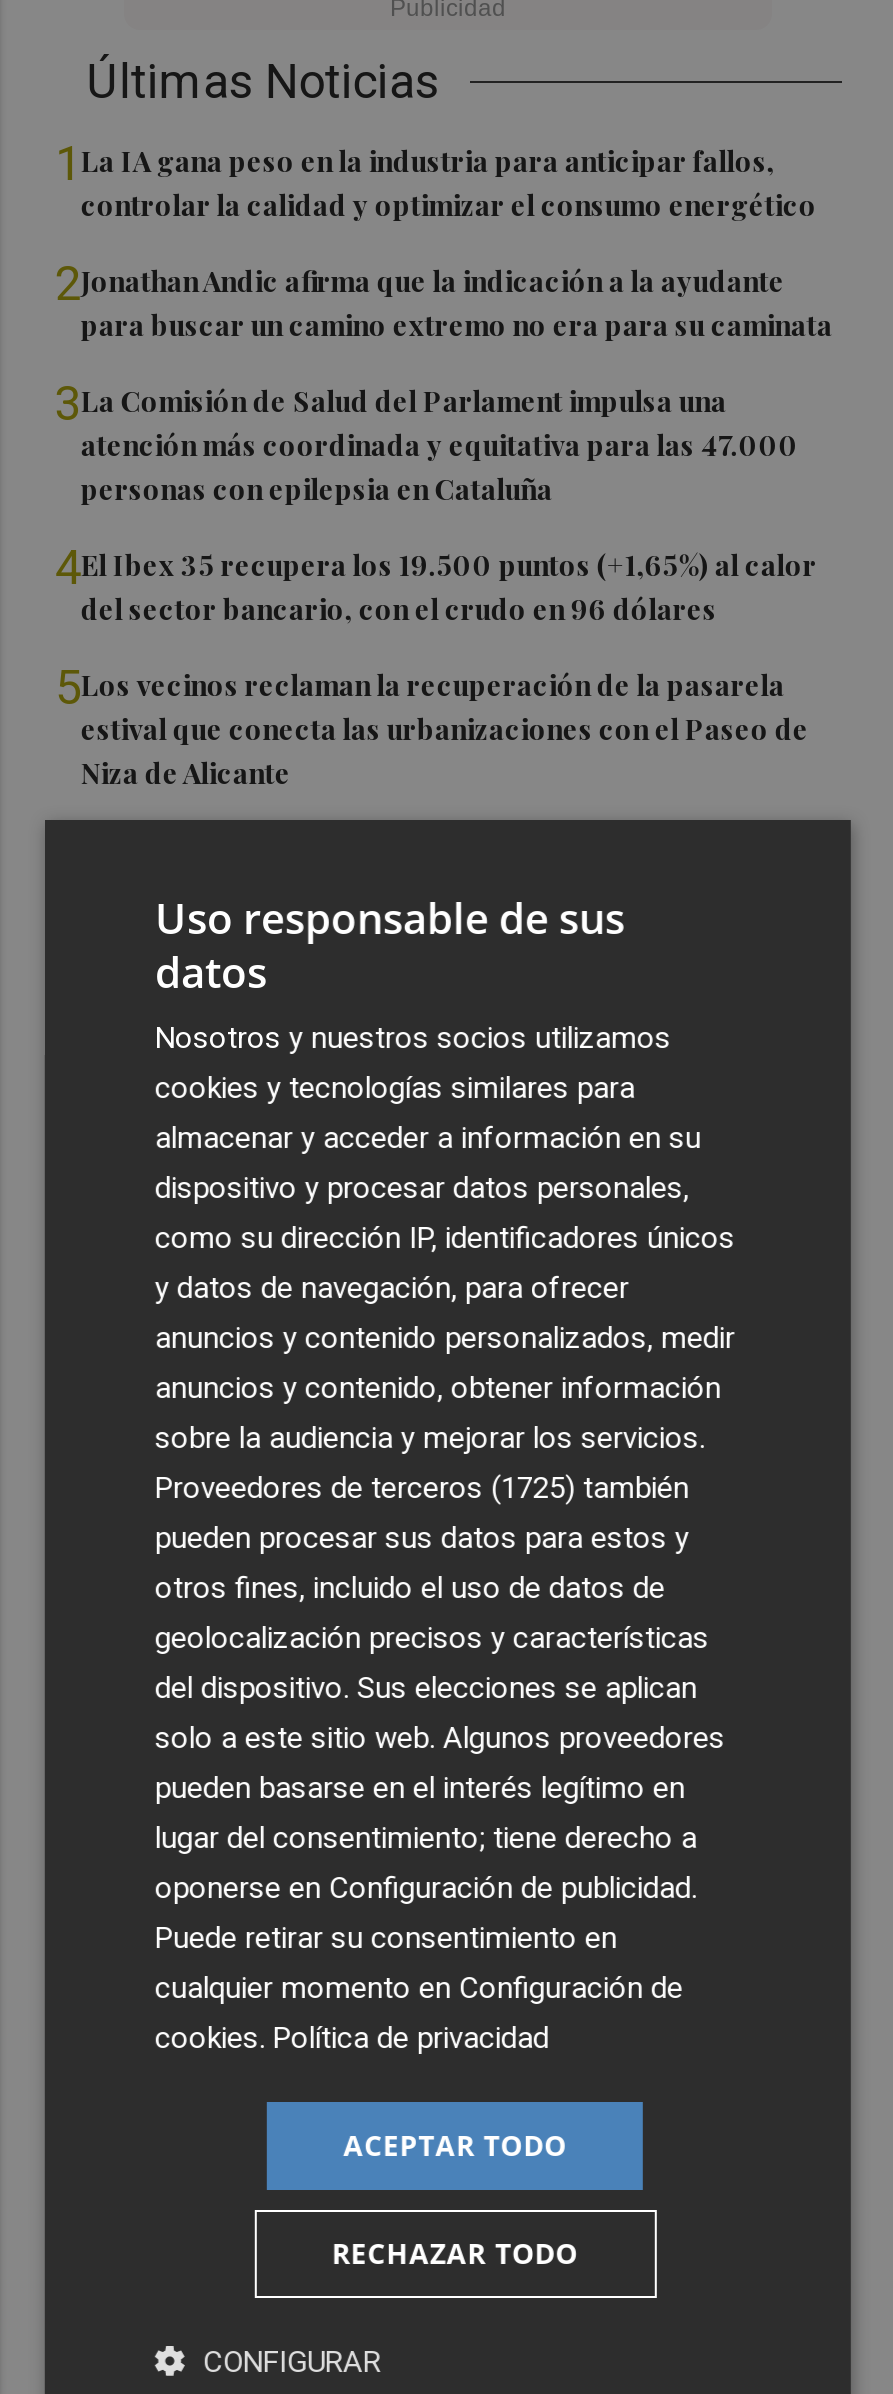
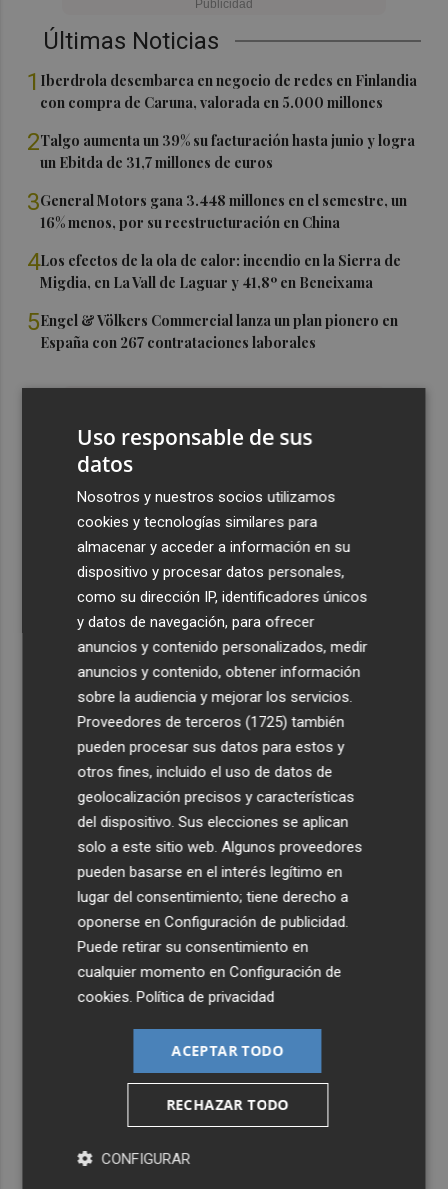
[55,135,817,223] 1 La IA gana peso en la industria para anticipar fallos, | controlar la calidad y optimizar el consumo energético -> [27,68,417,112] 1 Iberdrola desembarca en negocio de redes en Finlandia | con compra de Caruna, valorada en 5.000 millones
[55,255,833,343] 2Jonathan Andic afirma que la indicación a la ayudante | para buscar un camino extremo no era para su caminata -> [27,128,415,172] 2Talgo aumenta un 39% su facturación hasta junio y logra | un Ebitda de 31,7 millones de euros
[55,375,799,507] 3La Comisión de Salud del Parlament impulsa una | atención más coordinada y equitativa para las 47.000 | personas con epilepsia en Cataluña -> [27,188,407,232] 3General Motors gana 3.448 millones en el semestre, un | 16% menos, por su reestructuración en China
[55,539,817,627] 4El Ibex 35 recupera los 19.500 puntos (+1,65%) al calor | del sector bancario, con el crudo en 96 dólares -> [27,248,401,292] 4Los efectos de la ola de calor: incendio en la Sierra de | Migdia, en La Vall de Laguar y 41,8º en Beneixama
[55,659,809,791] 5Los vecinos reclaman la recuperación de la pasarela | estival que conecta las urbanizaciones con el Paseo de | Niza de Alicante -> [27,308,398,352] 5Engel & Völkers Commercial lanza un plan pionero en | España con 267 contrataciones laborales

